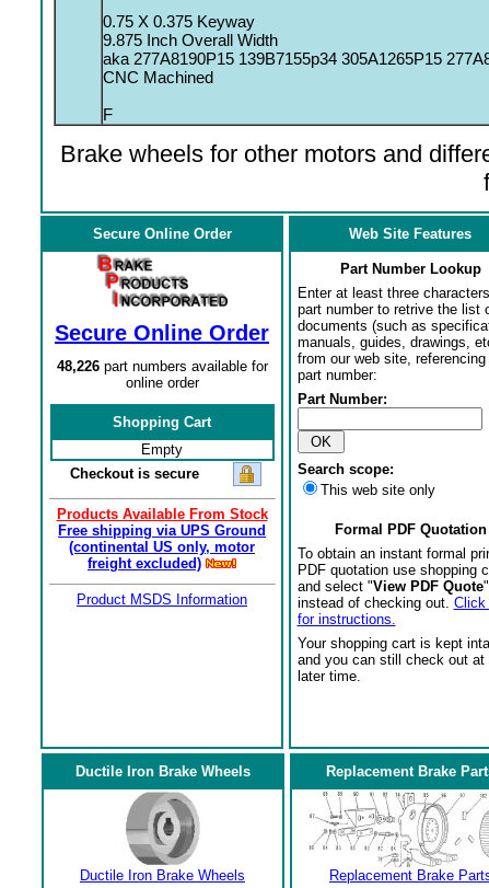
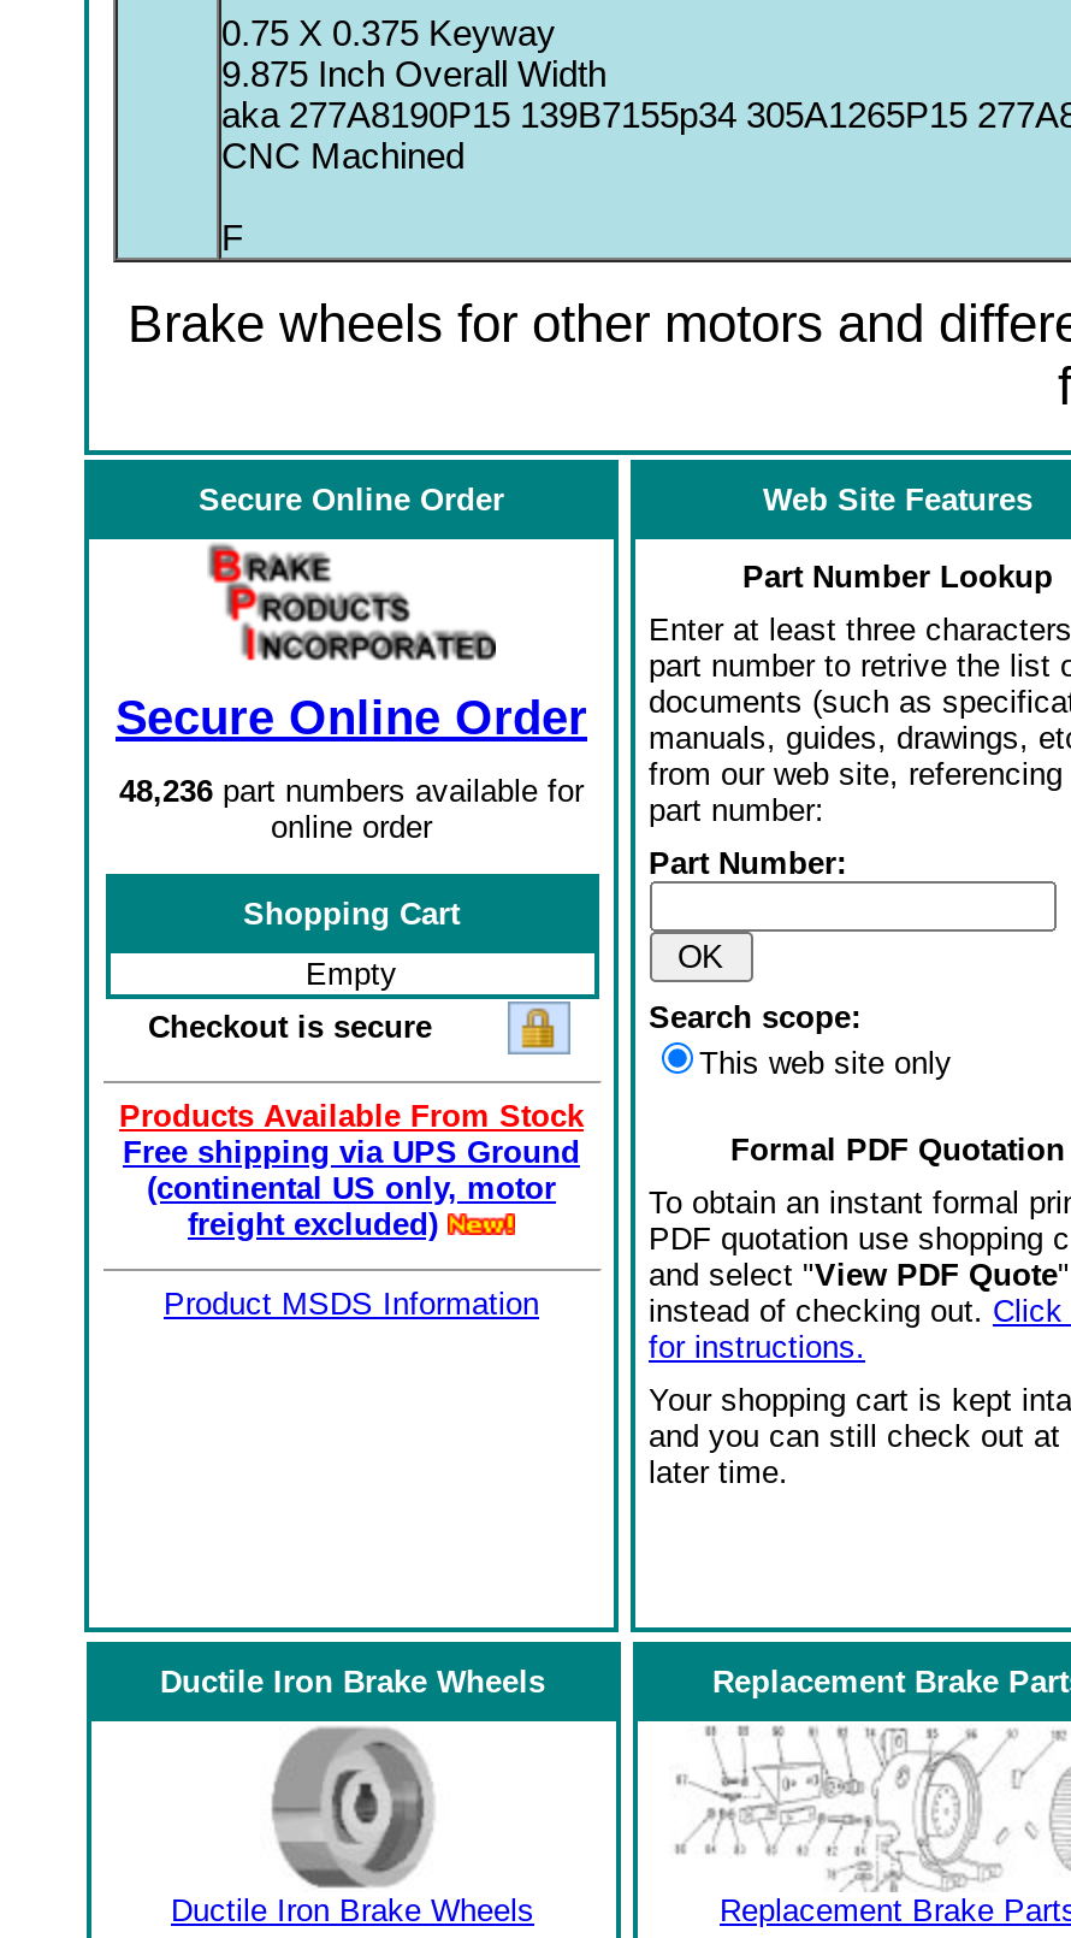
[56,358,267,374] 48,226 part numbers available for -> [119,773,584,809] 48,236 part numbers available for

